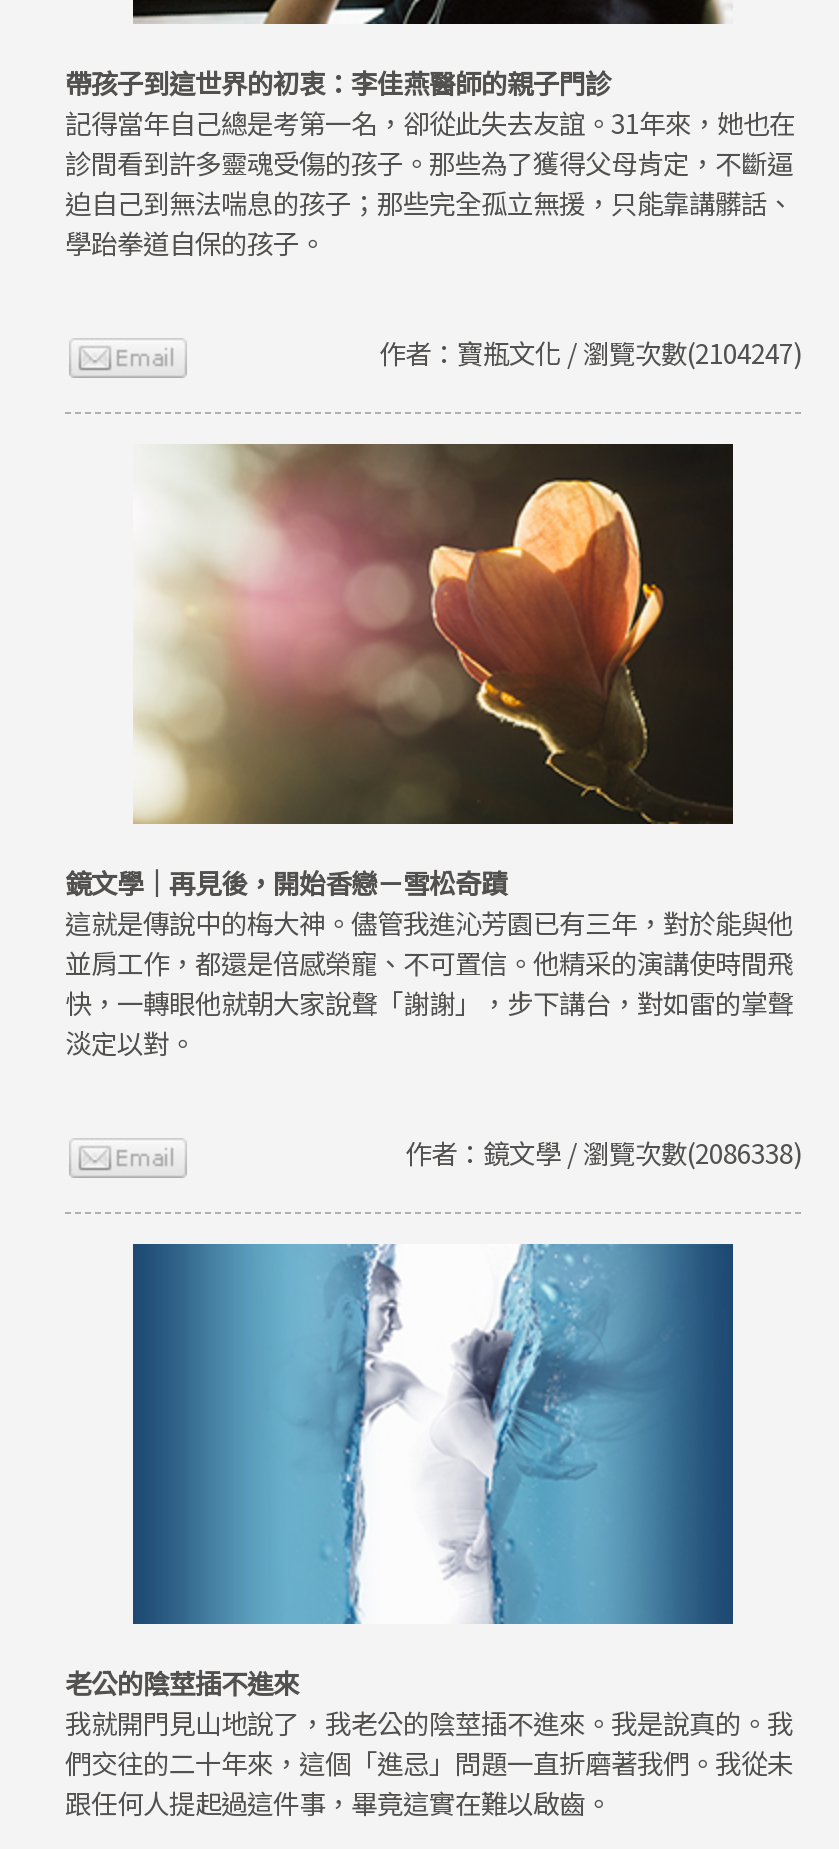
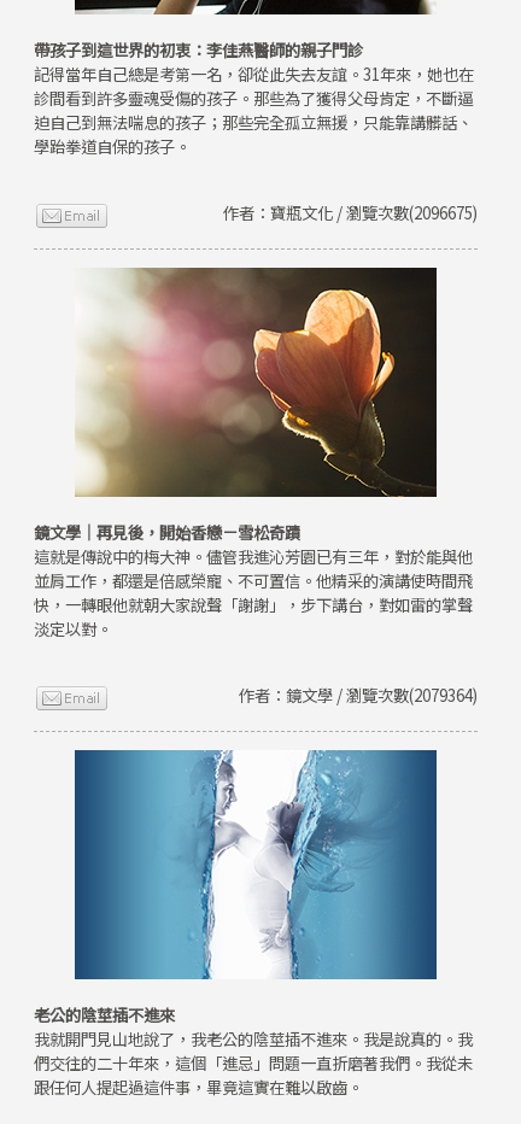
[379,333,801,371] 作者：寶瓶文化 / 瀏覽次數(2104247) -> [223,201,478,224] 作者：寶瓶文化 / 瀏覽次數(2096675)
[405,1133,801,1171] 作者：鏡文學 / 瀏覽次數(2086338) -> [239,683,478,706] 作者：鏡文學 / 瀏覽次數(2079364)

